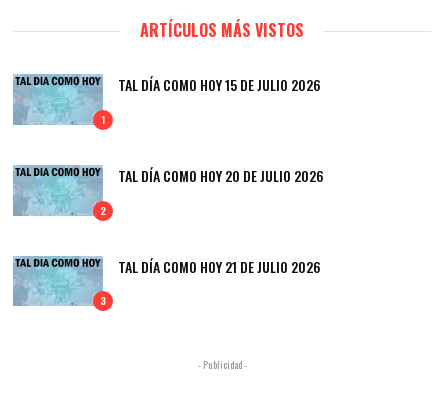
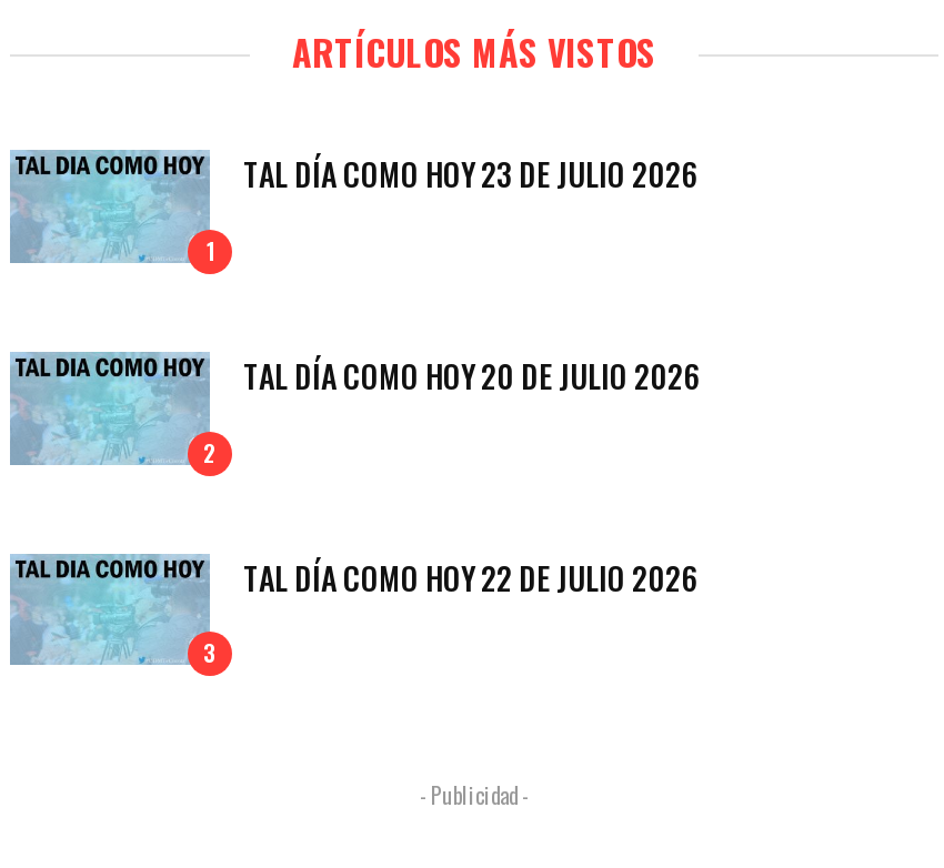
[118,74,321,95] TAL DÍA COMO HOY 15 DE JULIO 2026 -> [243,150,699,197] TAL DÍA COMO HOY 23 DE JULIO 2026
[118,255,321,276] TAL DÍA COMO HOY 21 DE JULIO 2026 -> [243,553,699,599] TAL DÍA COMO HOY 22 DE JULIO 2026

